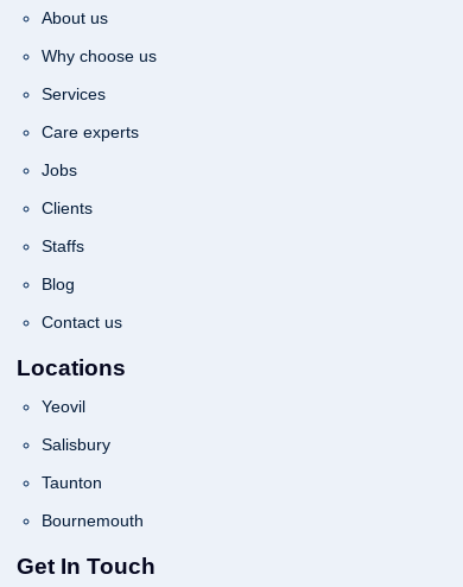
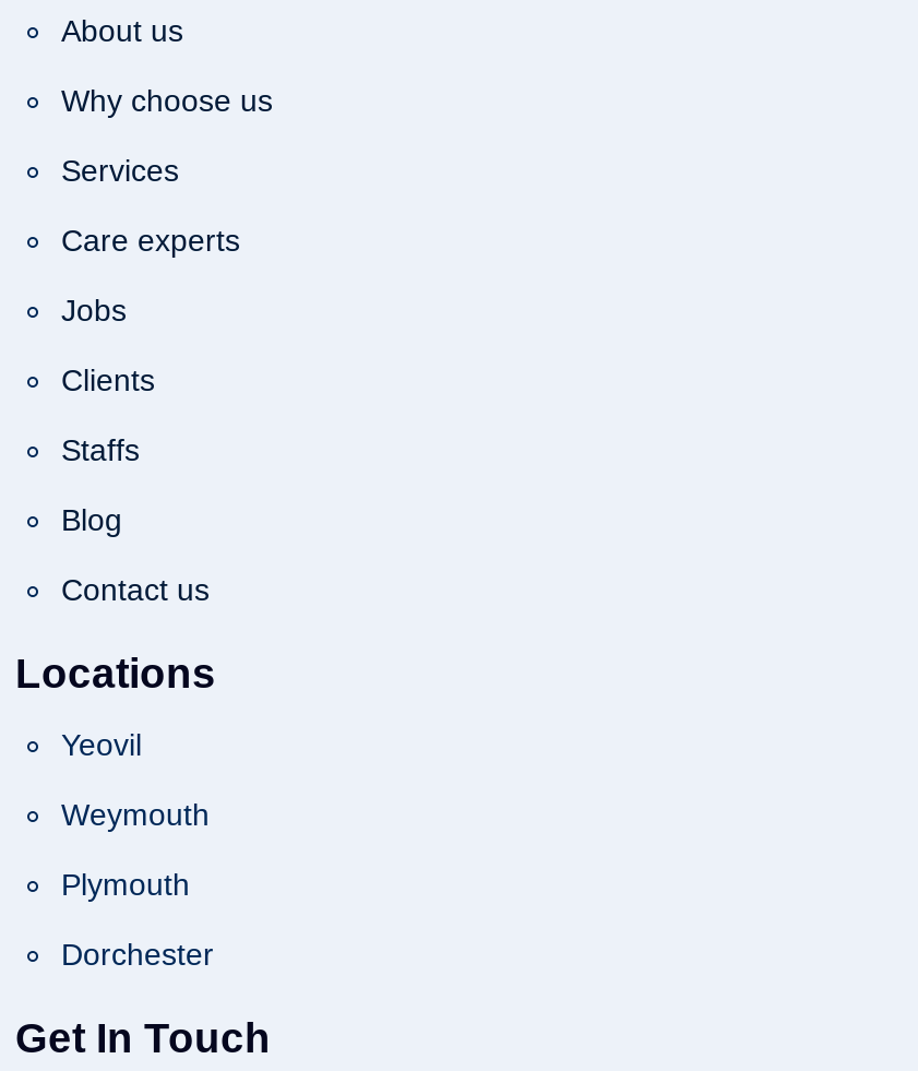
[42,435,110,454] Salisbury -> [61,797,210,832] Weymouth
[42,473,102,492] Taunton -> [61,867,190,902] Plymouth
[42,511,144,530] Bournemouth -> [61,937,214,972] Dorchester

